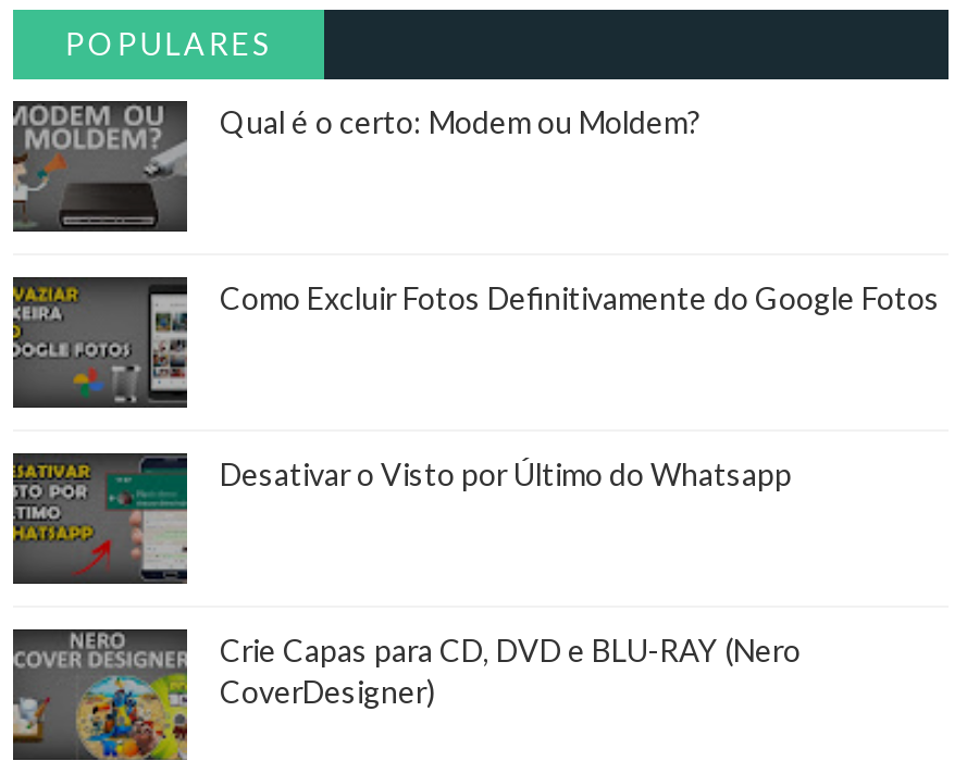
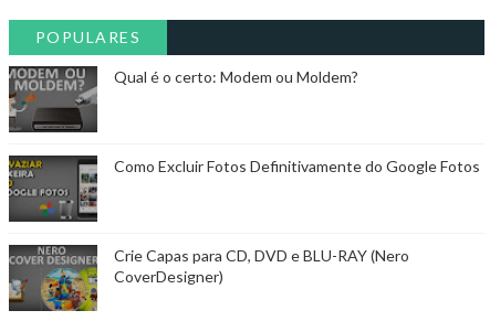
[13,456,792,577] [image] | Desativar o Visto por Último do Whatsapp -> none

